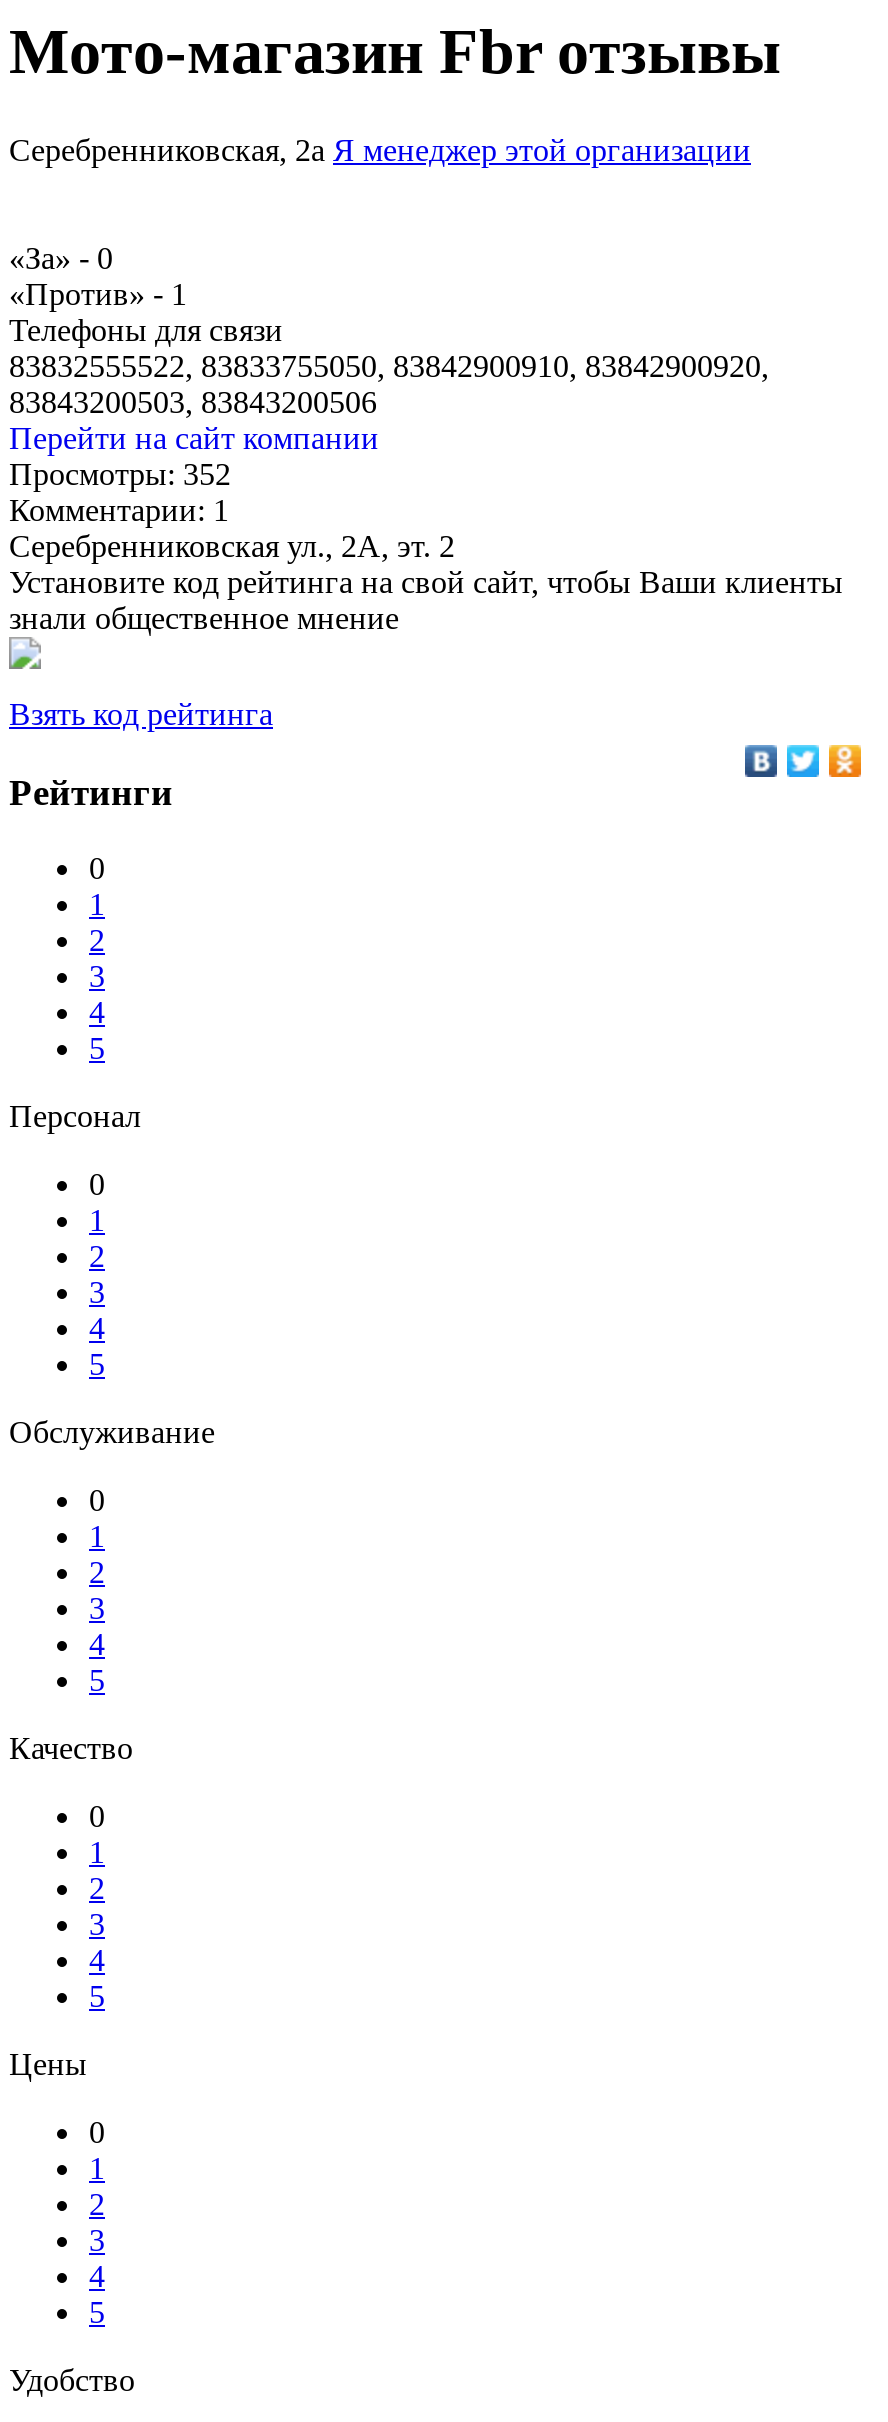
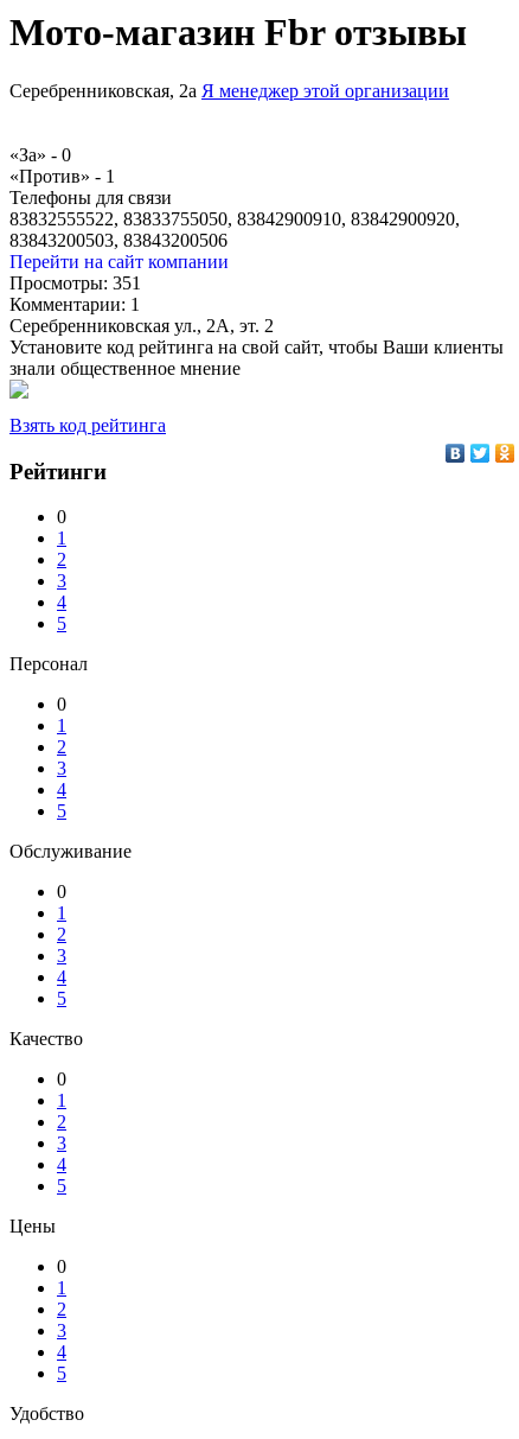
[9,457,231,491] Просмотры: 352 -> [9,273,141,293] Просмотры: 351

